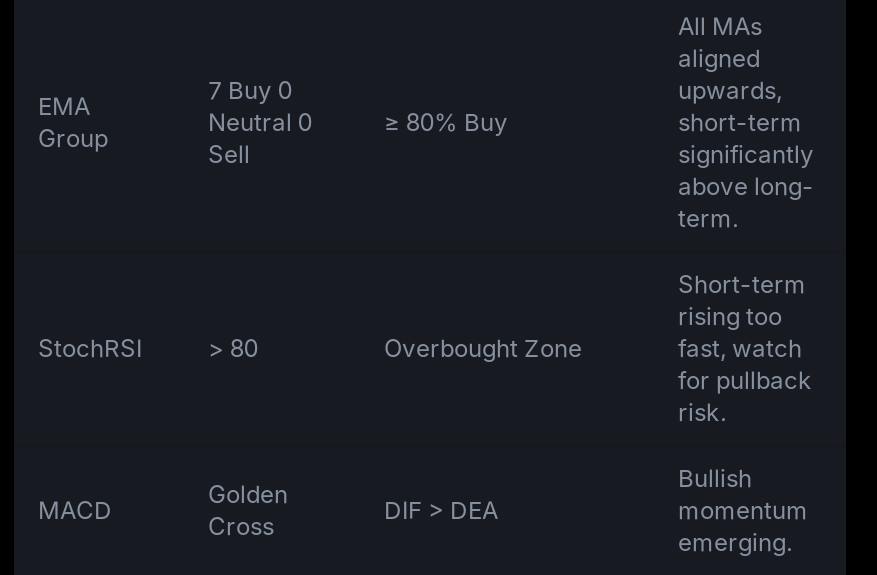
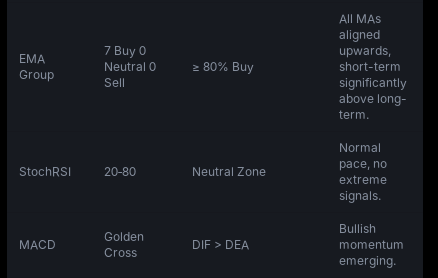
[678,269,812,427] Short-term | rising too | fast, watch | for pullback | risk. -> [339,140,387,203] Normal | pace, no | extreme | signals.
[208,333,582,363] > 80 | Overbought Zone -> [104,164,266,179] 20‑80 | Neutral Zone

